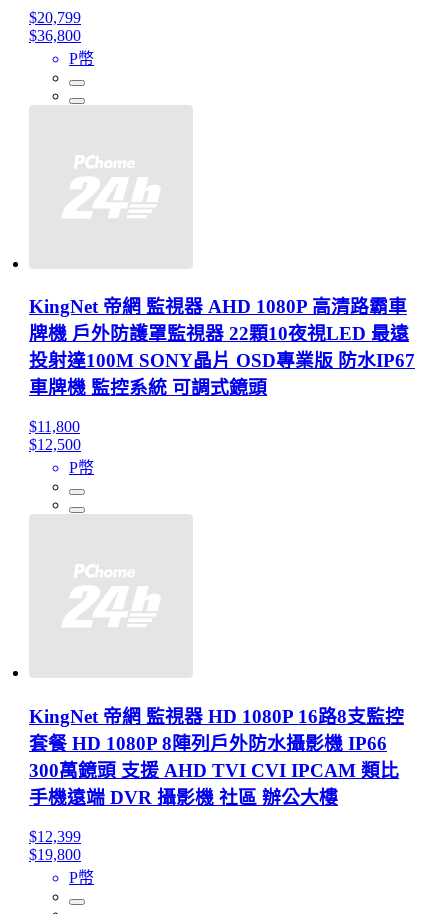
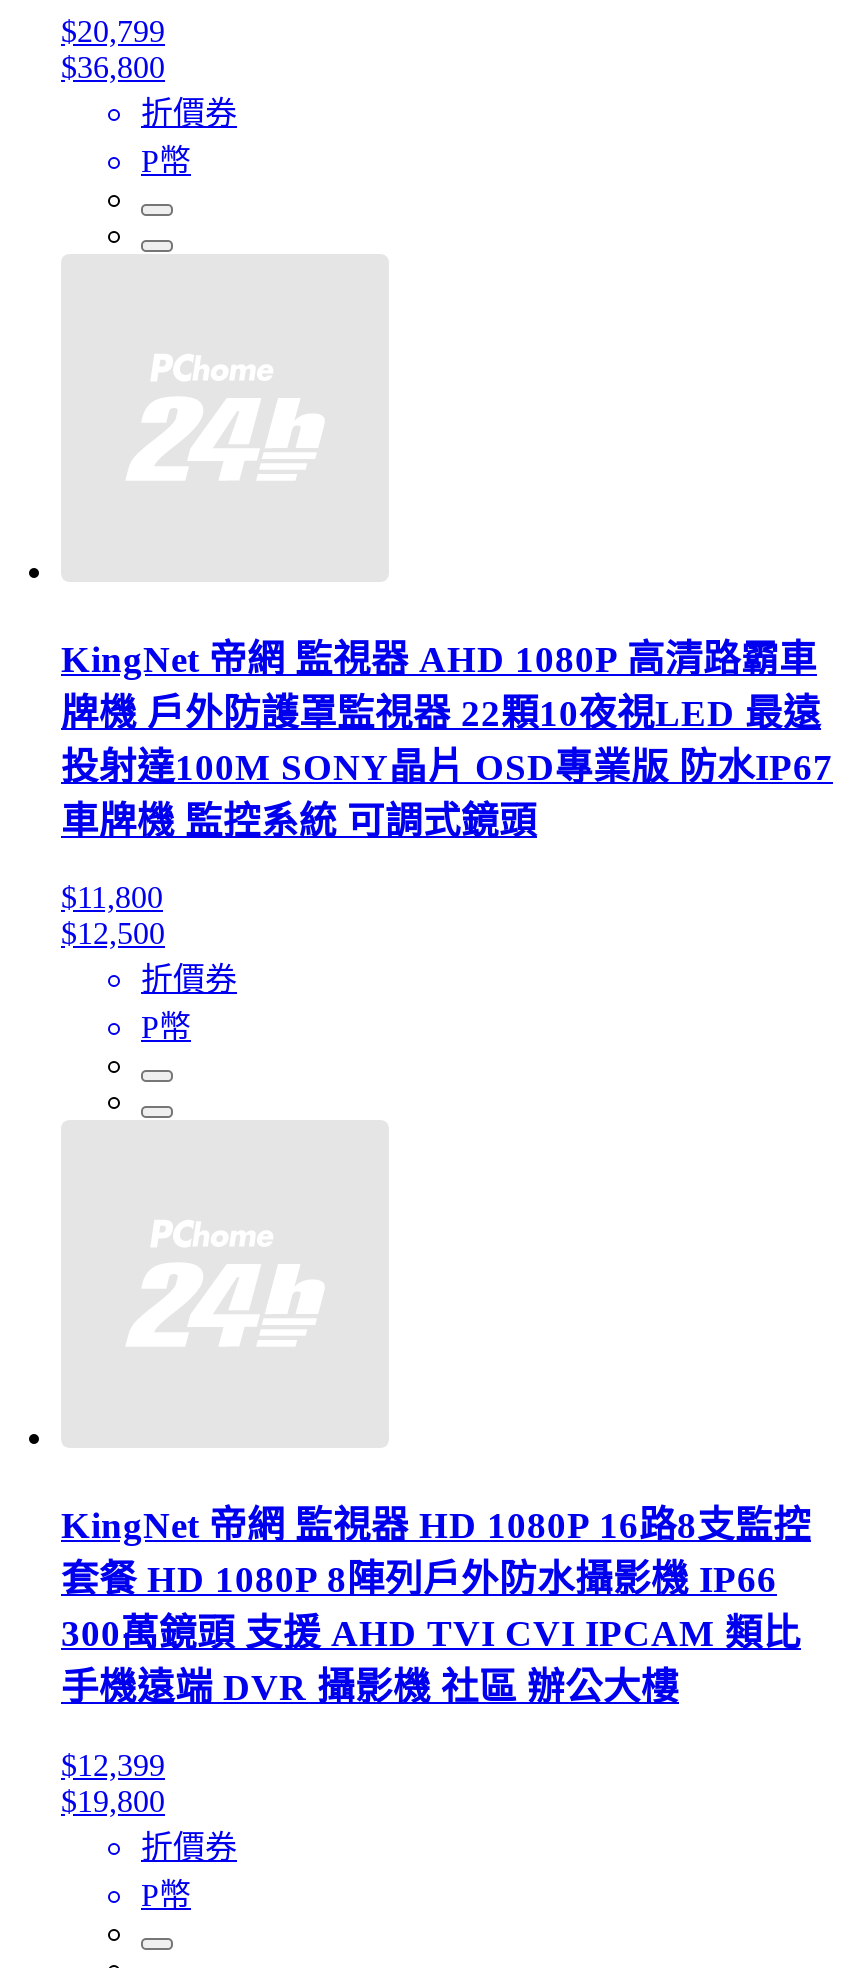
none -> [141,96,237,130] 折價券
none -> [141,962,237,996] 折價券
none -> [141,1829,237,1863] 折價券

